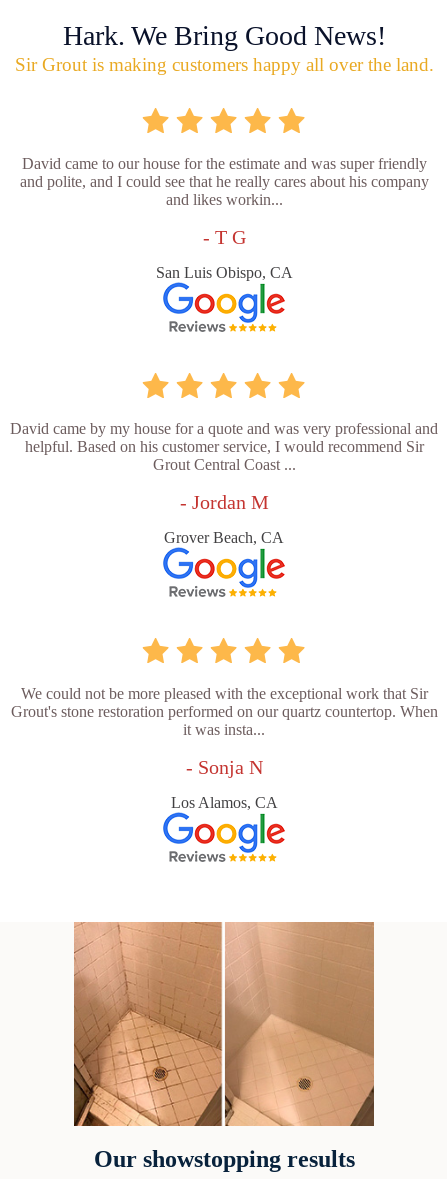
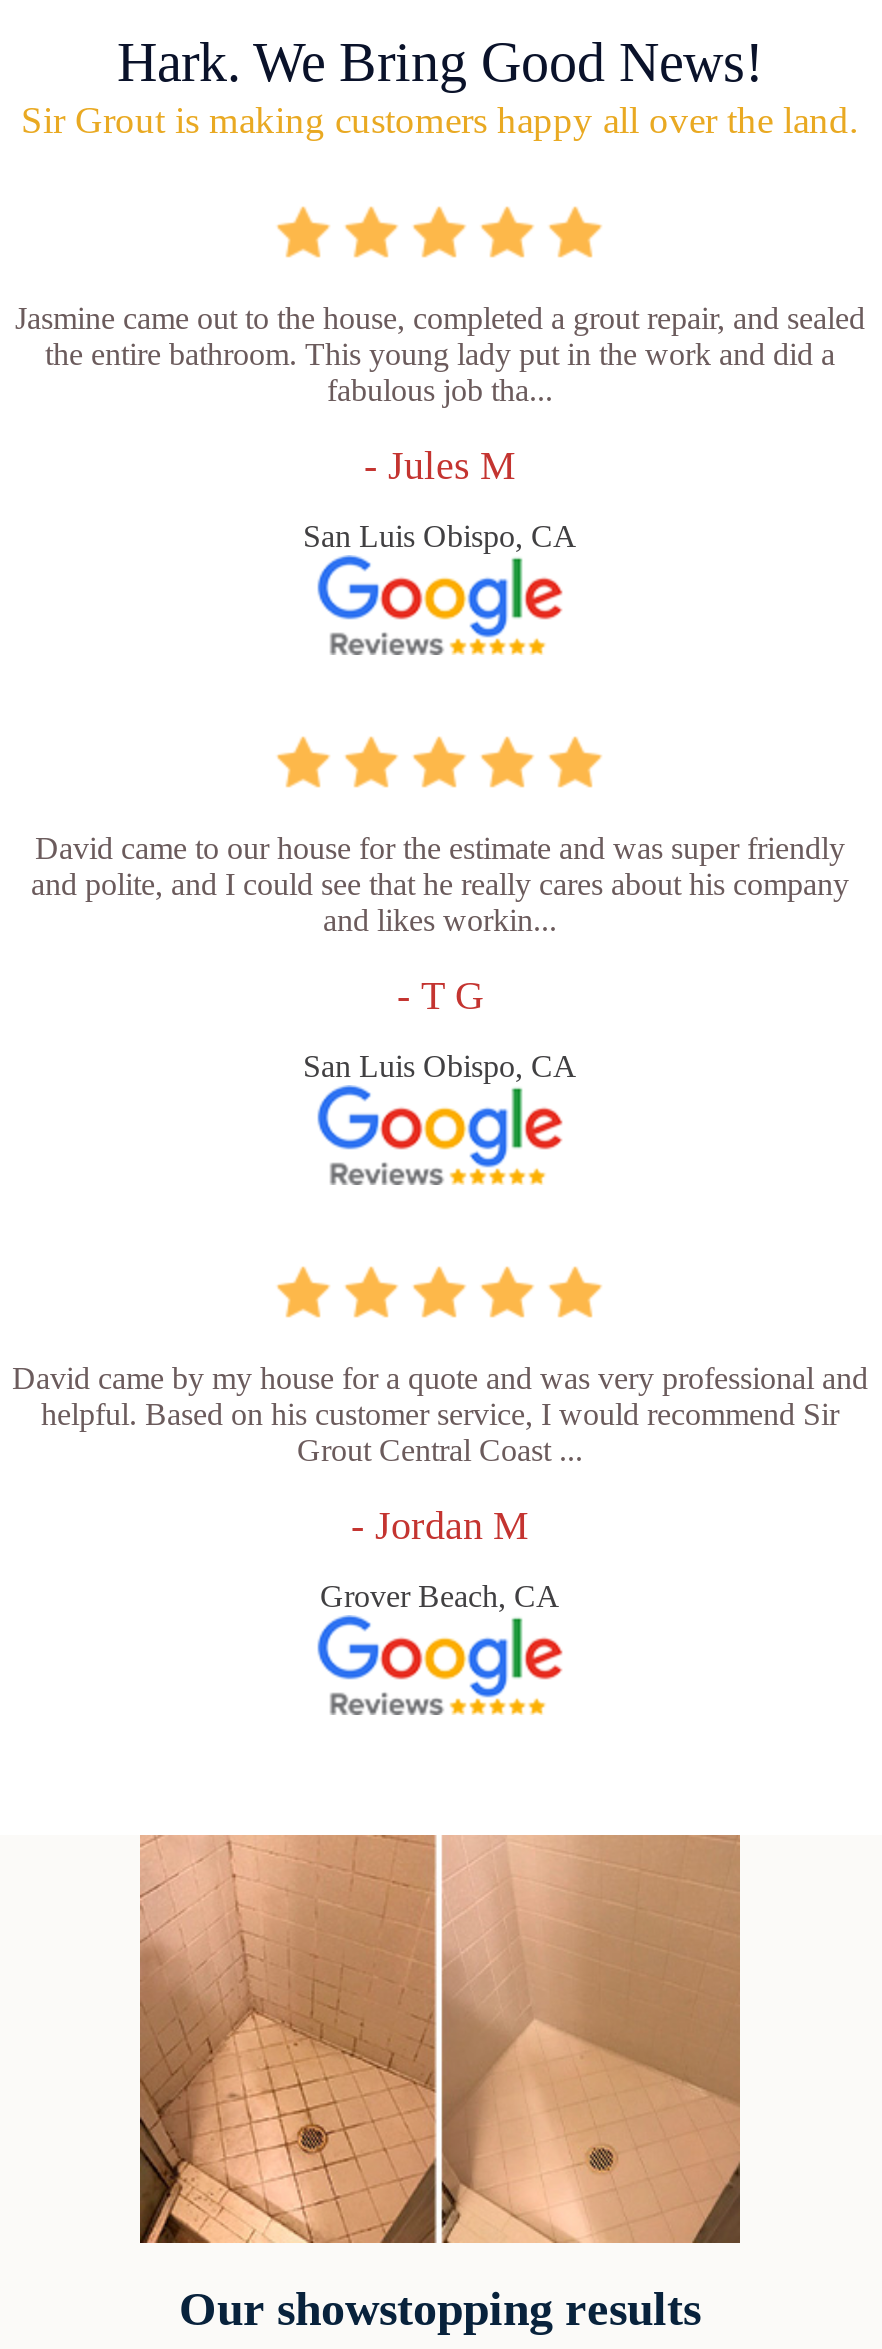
none -> [15,302,865,554] Jasmine came out to the house, completed a grout repair, and sealed | the entire bathroom. This young lady put in the work and did a | fabulous job tha... | - Jules M | San Luis Obispo, CA
moved [10,155,438,546] -> [12,832,868,1614]: [image] | David came to our house for the estimate and was super friendly | and polite, and I could see that he really cares about his company | ... | - Jordan M | Grover Beach, CA
moved [162,556,285,599] -> [316,1633,562,1719]: [image]
[10,685,437,811] We could not be more pleased with the exceptional work that Sir | Grout's stone restoration performed on our quartz countertop. When | it was insta... | - Sonja N | Los Alamos, CA -> none

